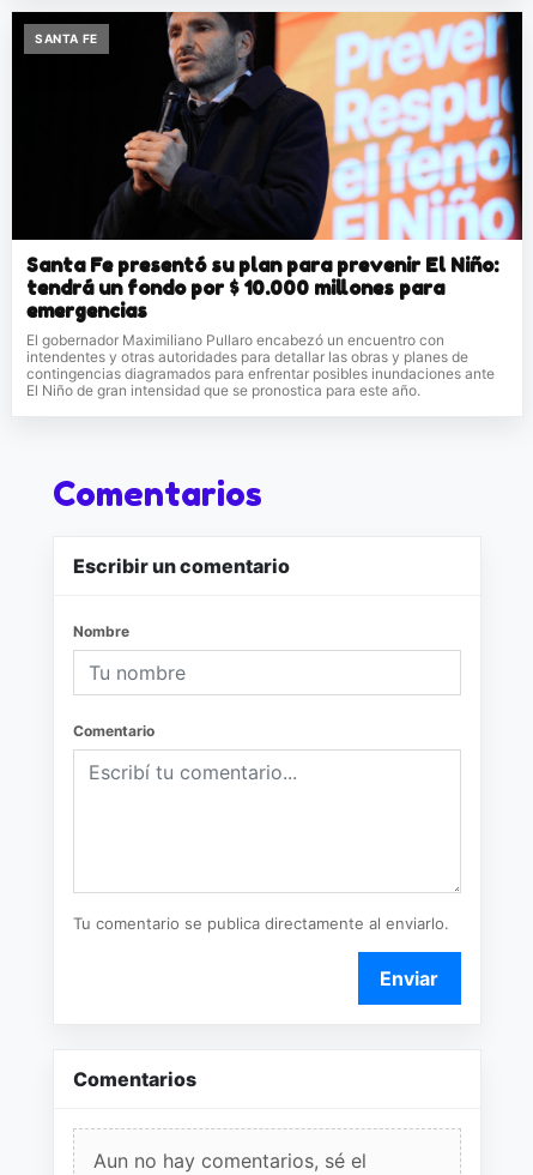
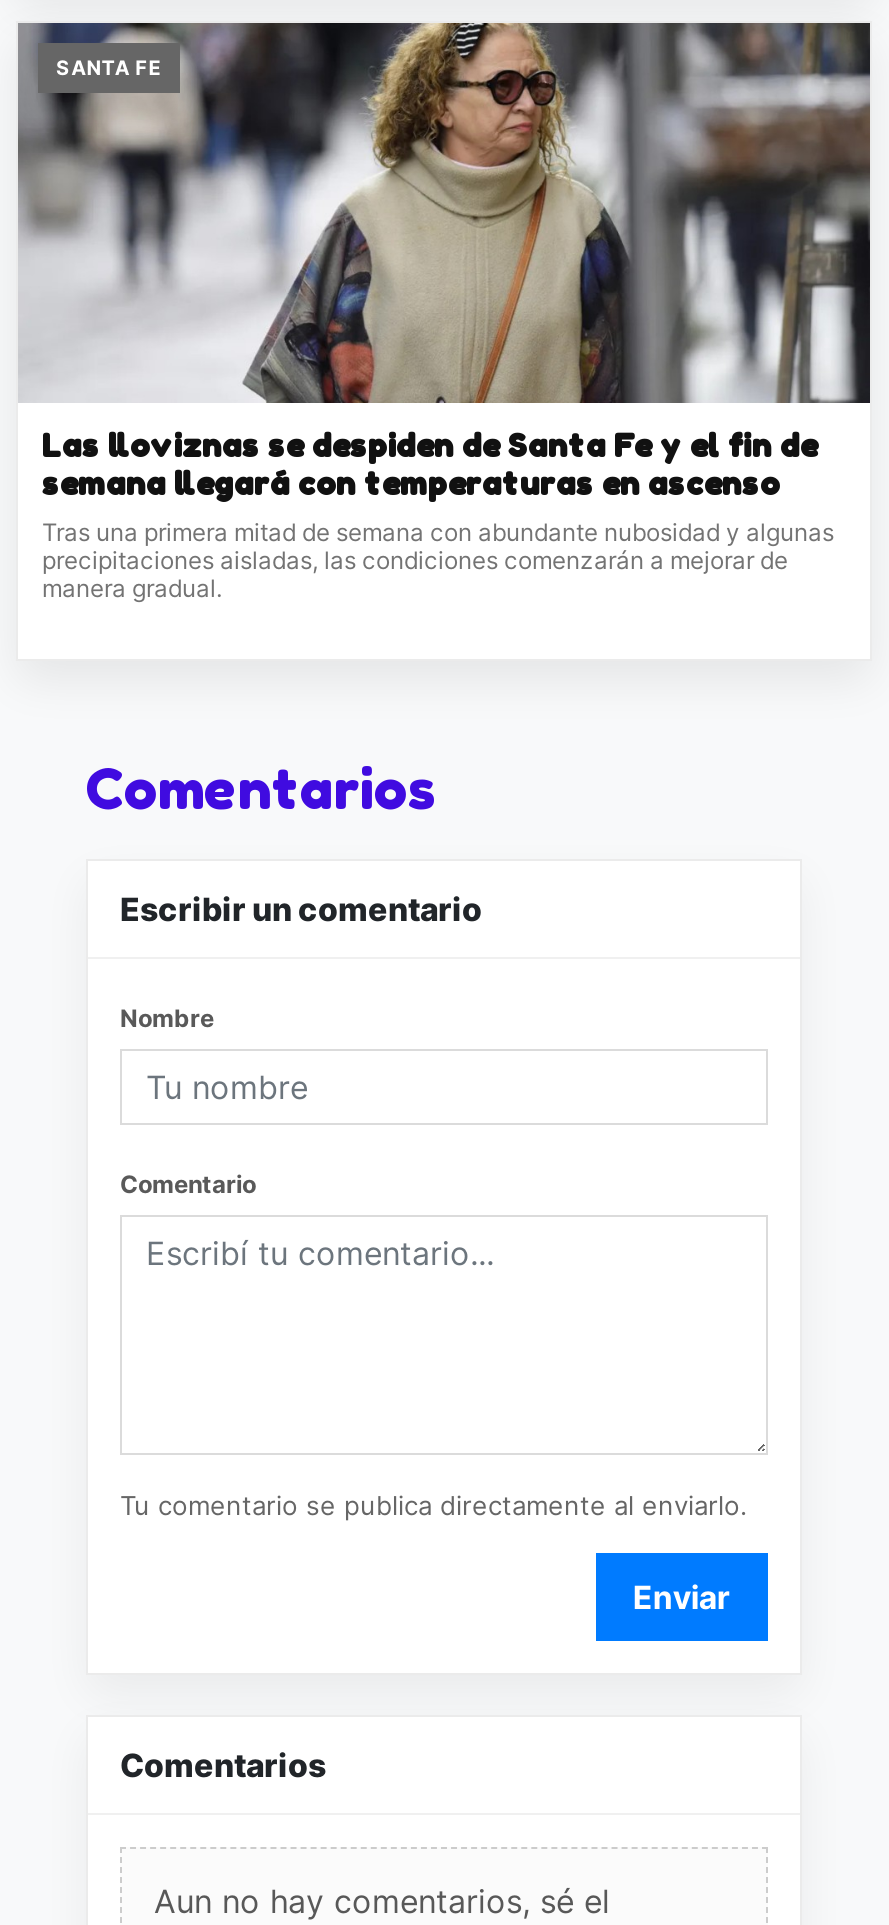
[11,11,522,399] [image] | Santa Fe presentó su plan para prevenir El Niño: | tendrá un fondo por $ 10.000 millones para | emergencias | El gobernador Maximiliano Pullaro encabezó un encuentro con | intendentes y otras autoridades para detallar las obras y planes de | contingencias diagramados para enfrentar posibles inundaciones ante | El Niño de gran intensidad que se pronostica para este año. -> [16,21,872,603] [image] | Las lloviznas se despiden de Santa Fe y el fin de | semana llegará con temperaturas en ascenso | Tras una primera mitad de semana con abundante nubosidad y algunas | precipitaciones aisladas, las condiciones comenzarán a mejorar de | manera gradual.

